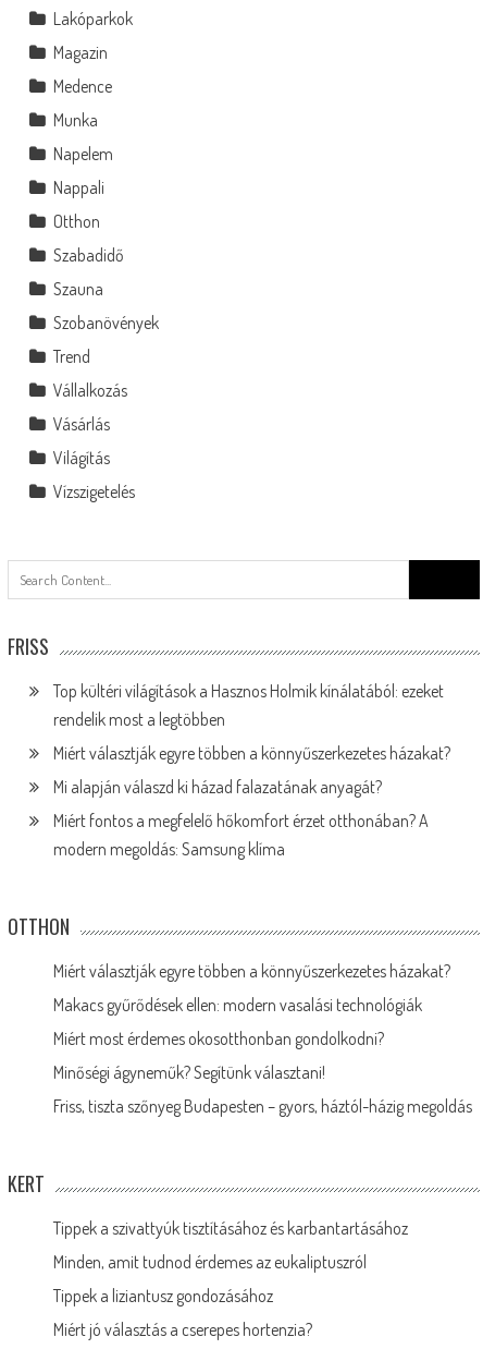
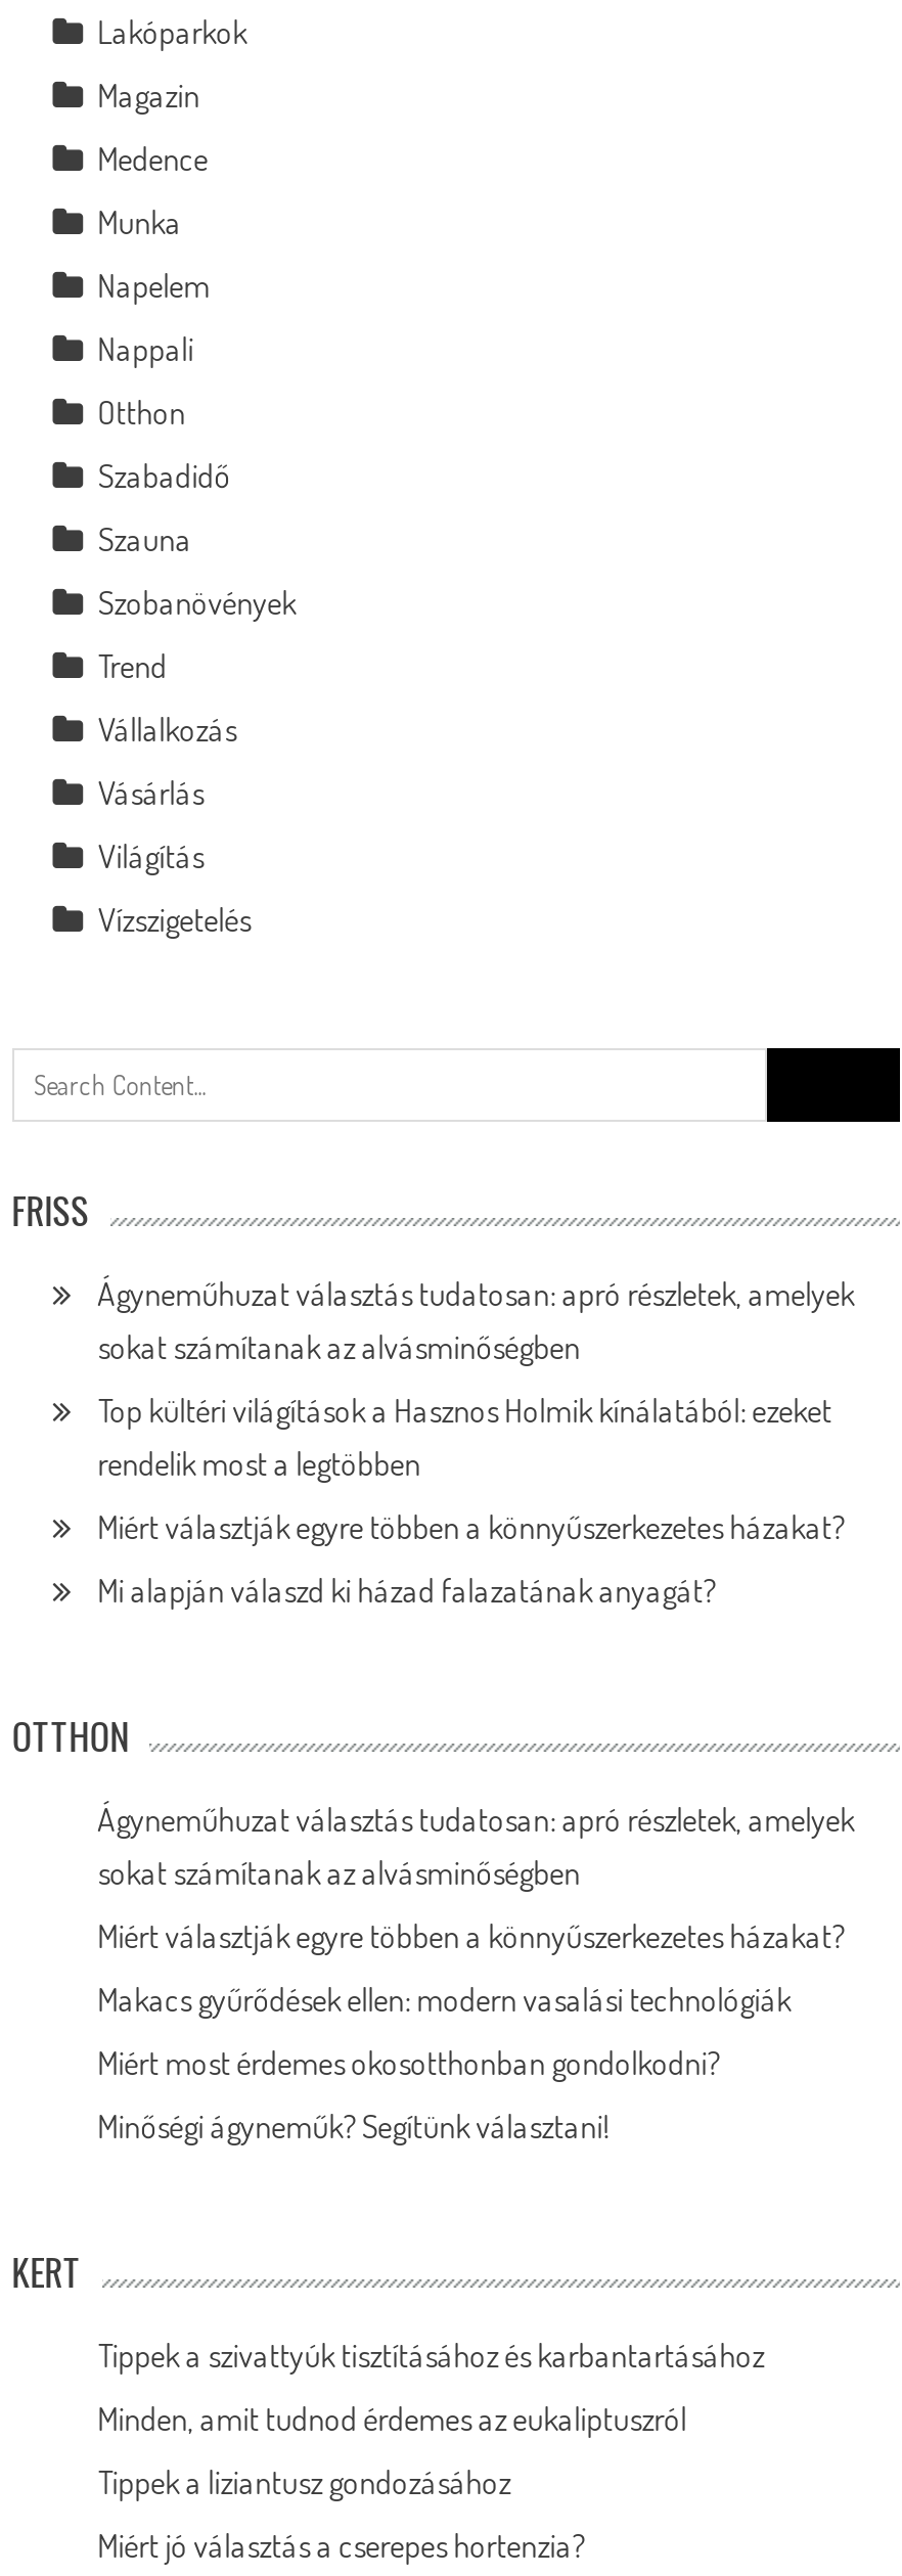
none -> [98,1273,854,1367] Ágyneműhuzat választás tudatosan: apró részletek, amelyek | sokat számítanak az alvásminőségben
moved [53,680,450,798] -> [98,1390,844,1610]: Top kültéri világítások a Hasznos Holmik kínálatából: ezeket | rendelik most a legtöbben | Miért választják egyre többen a könnyűszerkezetes házakat? | Mi alapján válaszd ki házad falazatának anyagát?
[53,810,428,860] Miért fontos a megfelelő hőkomfort érzet otthonában? A | modern megoldás: Samsung klíma -> none
none -> [98,1799,854,1893] Ágyneműhuzat választás tudatosan: apró részletek, amelyek | sokat számítanak az alvásminőségben
moved [53,960,450,1083] -> [98,1915,844,2146]: Miért választják egyre többen a könnyűszerkezetes házakat? | Makacs gyűrődések ellen: modern vasalási technológiák | Miért most érdemes okosotthonban gondolkodni? | Minőségi ágyneműk? Segítünk választani!
[53,1095,472,1117] Friss, tiszta szőnyeg Budapesten – gyors, háztól-házig megoldás -> none

